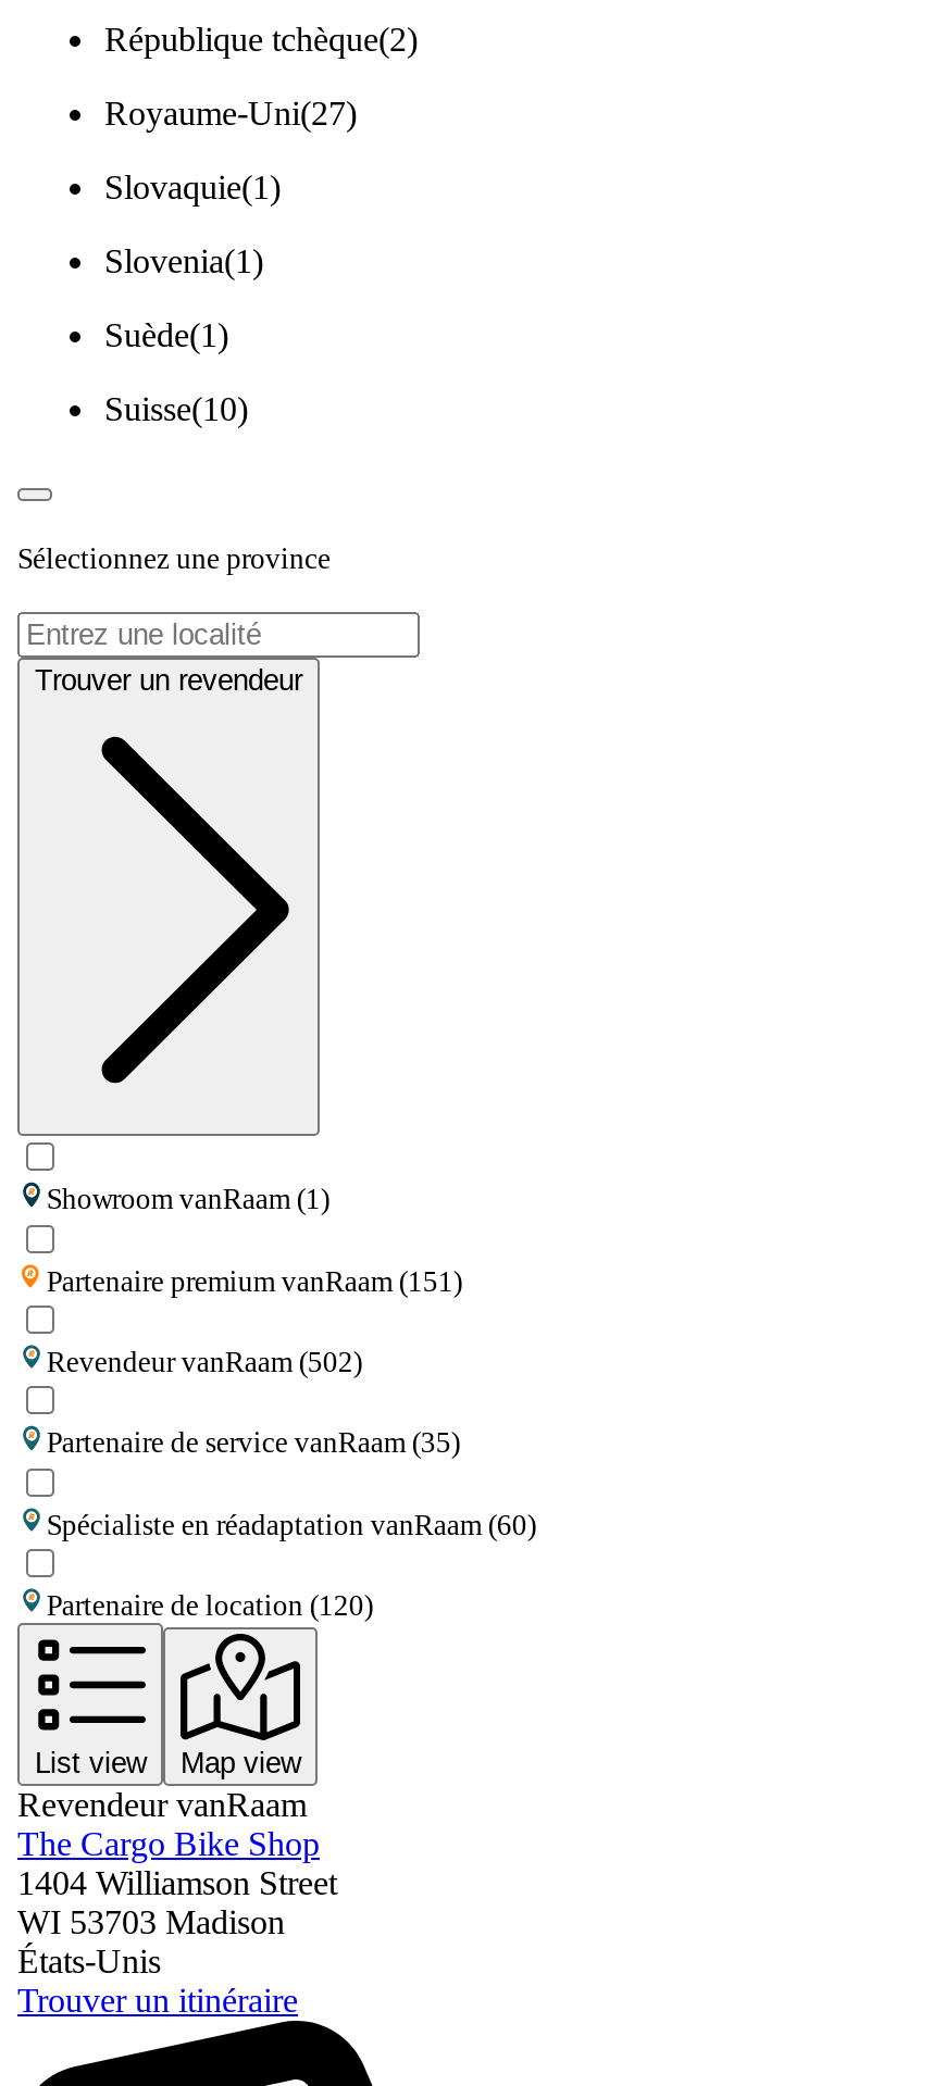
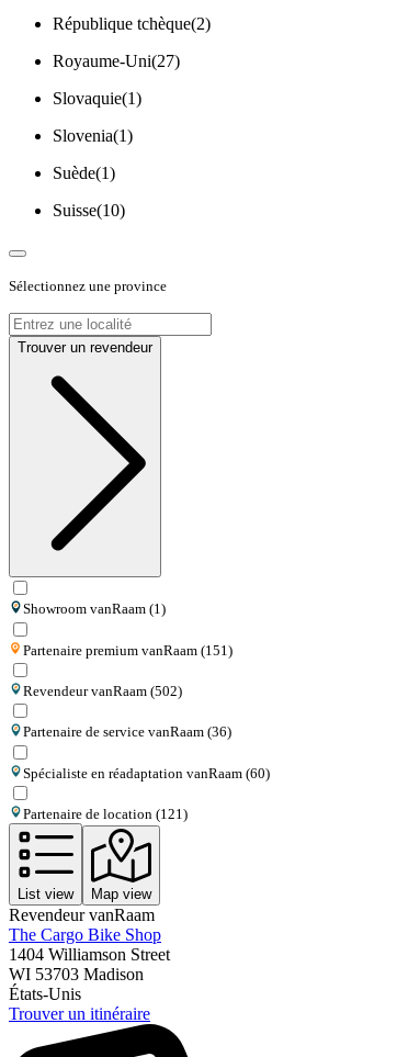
[46,1427,460,1459] Partenaire de service vanRaam (35) -> [23,724,232,741] Partenaire de service vanRaam (36)
[46,1589,373,1621] Partenaire de location (120) -> [23,806,188,822] Partenaire de location (121)

